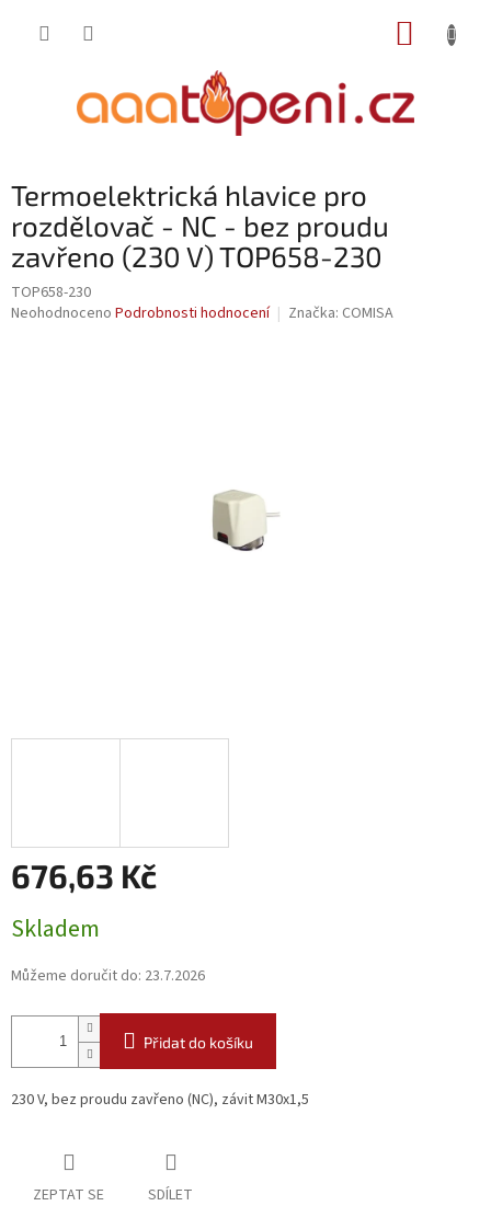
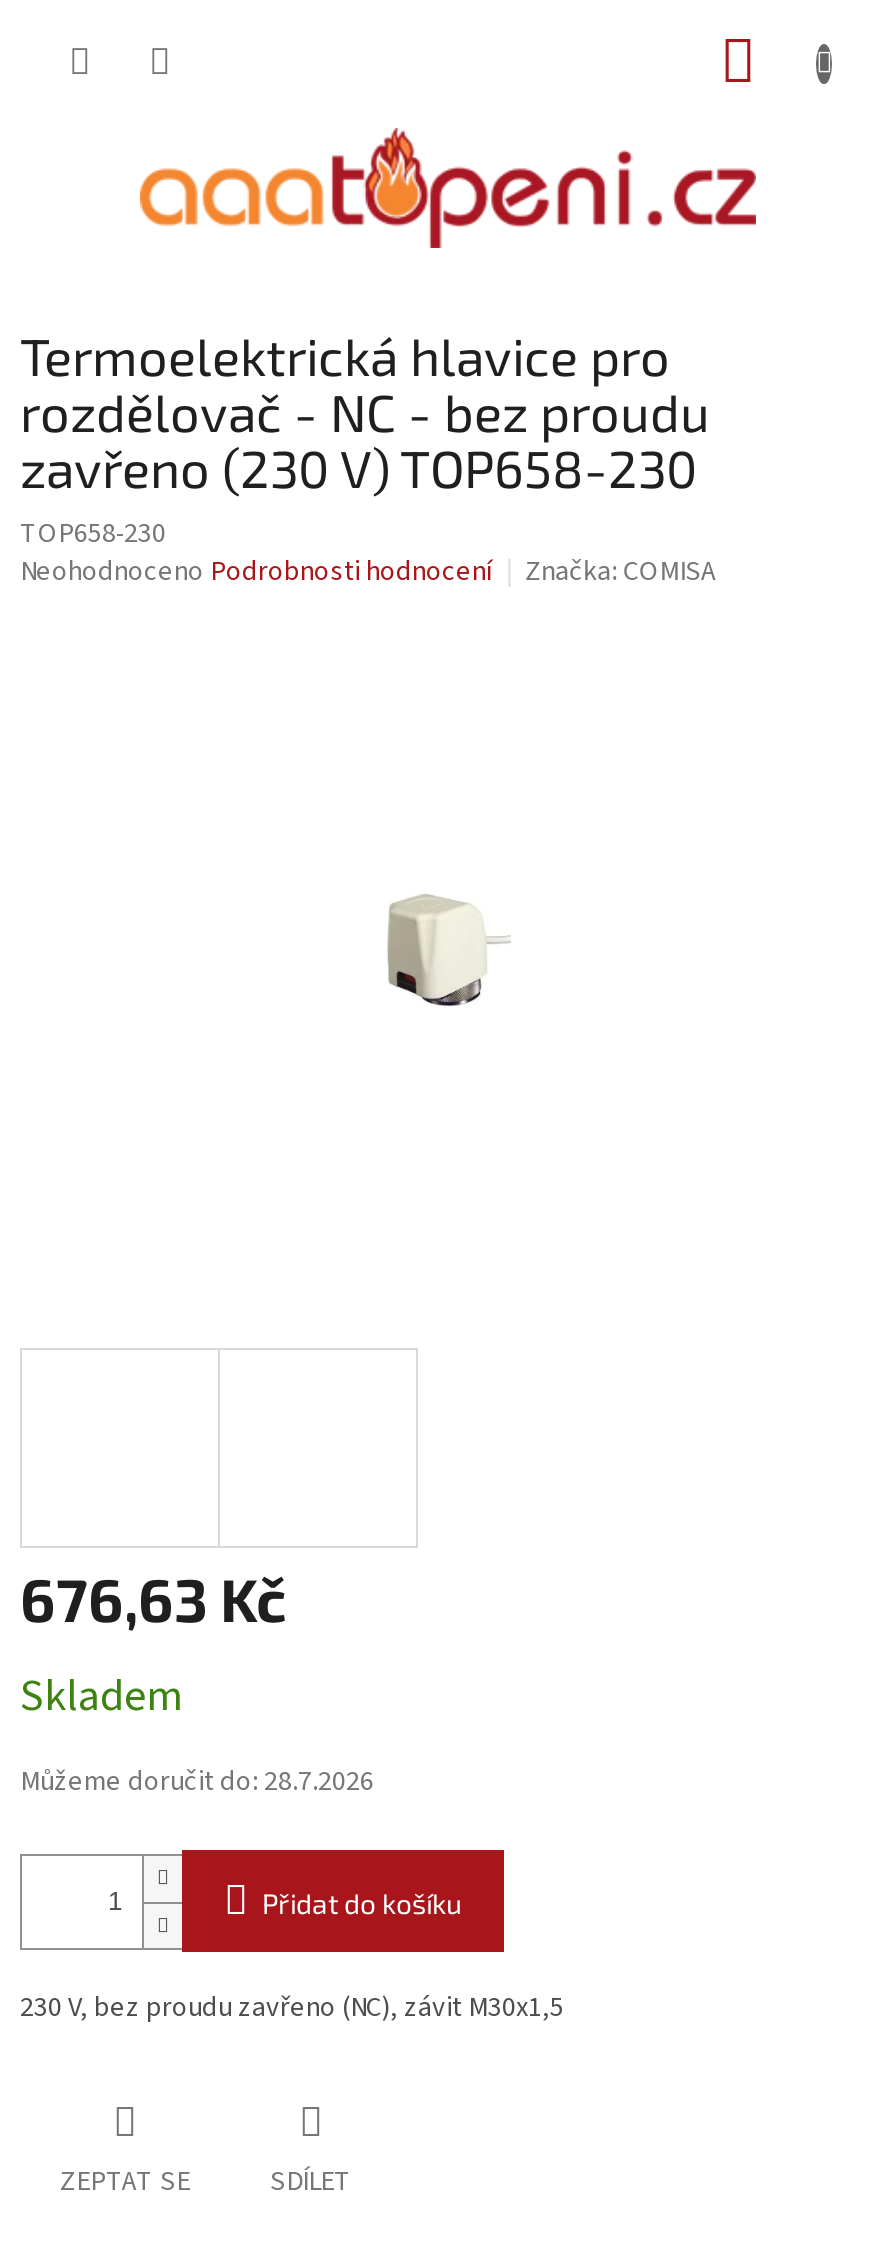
[11,965,205,987] Můžeme doručit do: 23.7.2026 -> [20,1763,374,1803] Můžeme doručit do: 28.7.2026

